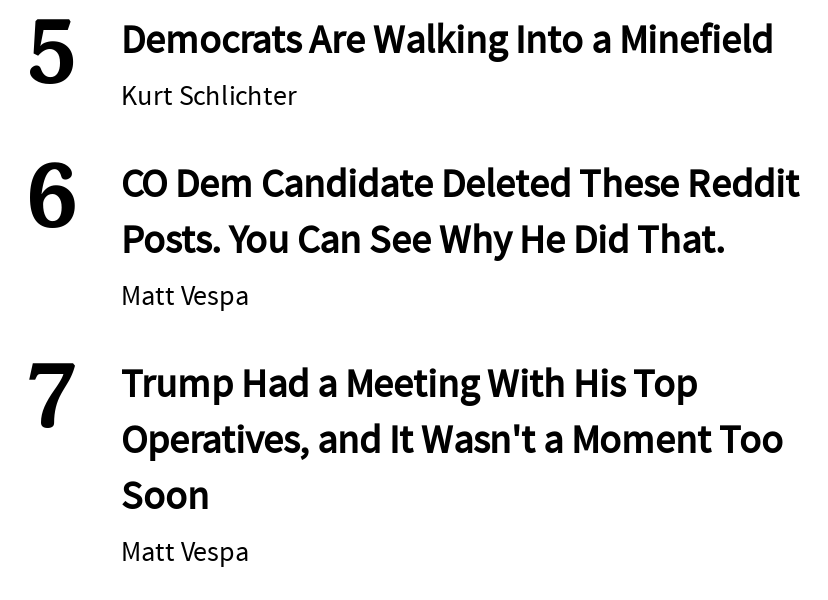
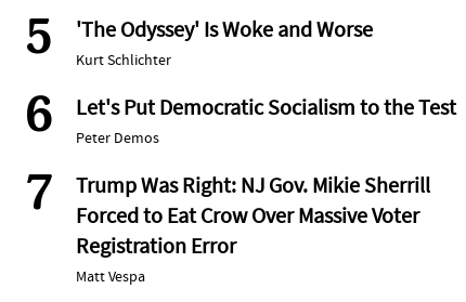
[121,24,773,64] Democrats Are Walking Into a Minefield -> [76,21,373,43] 'The Odyssey' Is Woke and Worse
[121,168,799,264] CO Dem Candidate Deleted These Reddit | Posts. You Can See Why He Did That. -> [76,99,456,121] Let's Put Democratic Socialism to the Test
[121,284,249,314] Matt Vespa -> [76,132,159,148] Peter Demos
[121,368,783,520] Trump Had a Meeting With His Top | Operatives, and It Wasn't a Moment Too | Soon -> [76,177,430,259] Trump Was Right: NJ Gov. Mikie Sherrill | Forced to Eat Crow Over Massive Voter | Registration Error

